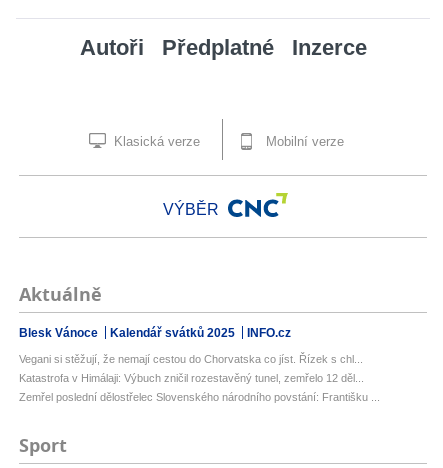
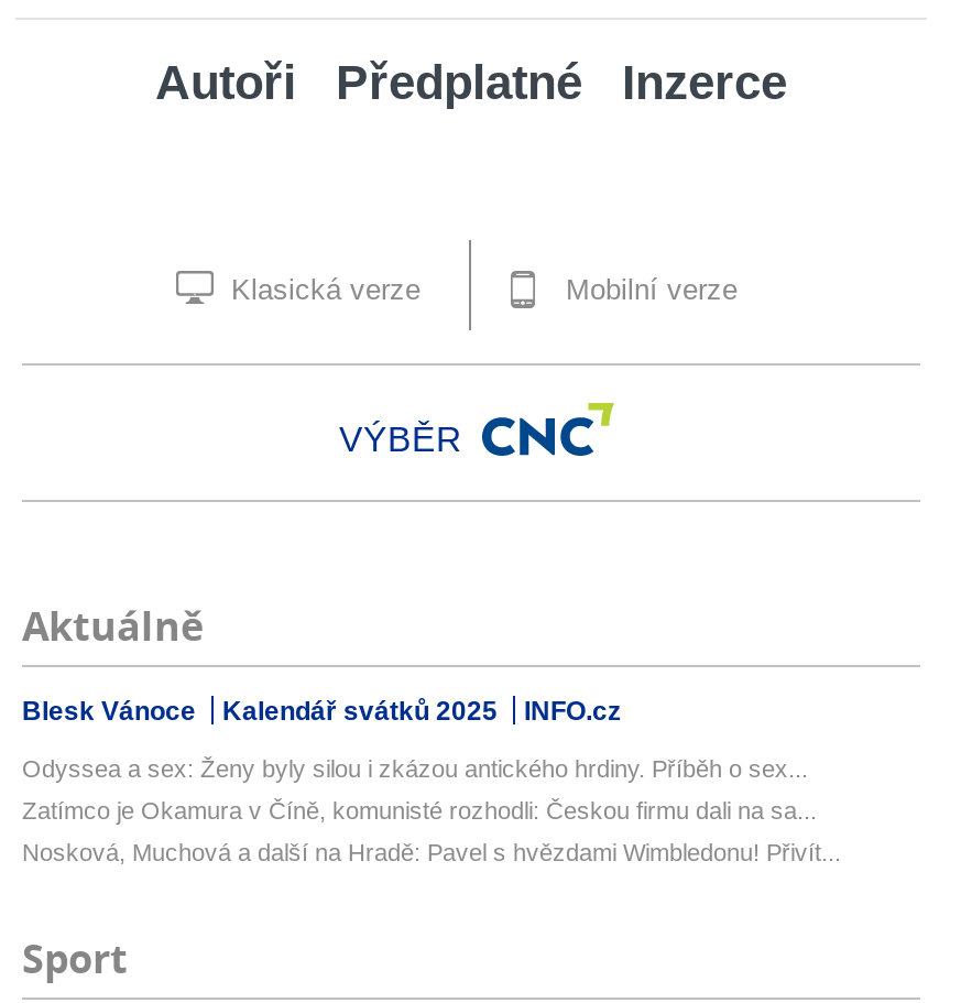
[19,353,363,365] Vegani si stěžují, že nemají cestou do Chorvatska co jíst. Řízek s chl... -> [22,754,808,781] Odyssea a sex: Ženy byly silou i zkázou antického hrdiny. Příběh o sex...
[19,372,364,384] Katastrofa v Himálaji: Výbuch zničil rozestavěný tunel, zemřelo 12 děl... -> [22,796,817,823] Zatímco je Okamura v Číně, komunisté rozhodli: Českou firmu dali na sa...
[19,391,380,403] Zemřel poslední dělostřelec Slovenského národního povstání: Františku ... -> [22,838,841,864] Nosková, Muchová a další na Hradě: Pavel s hvězdami Wimbledonu! Přivít...

